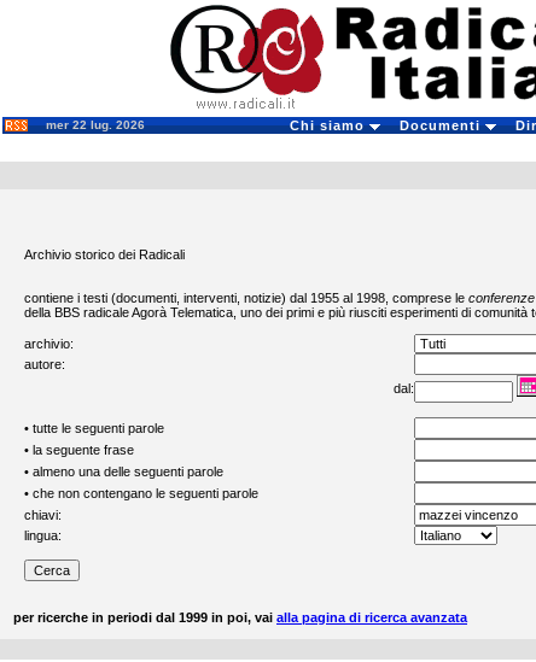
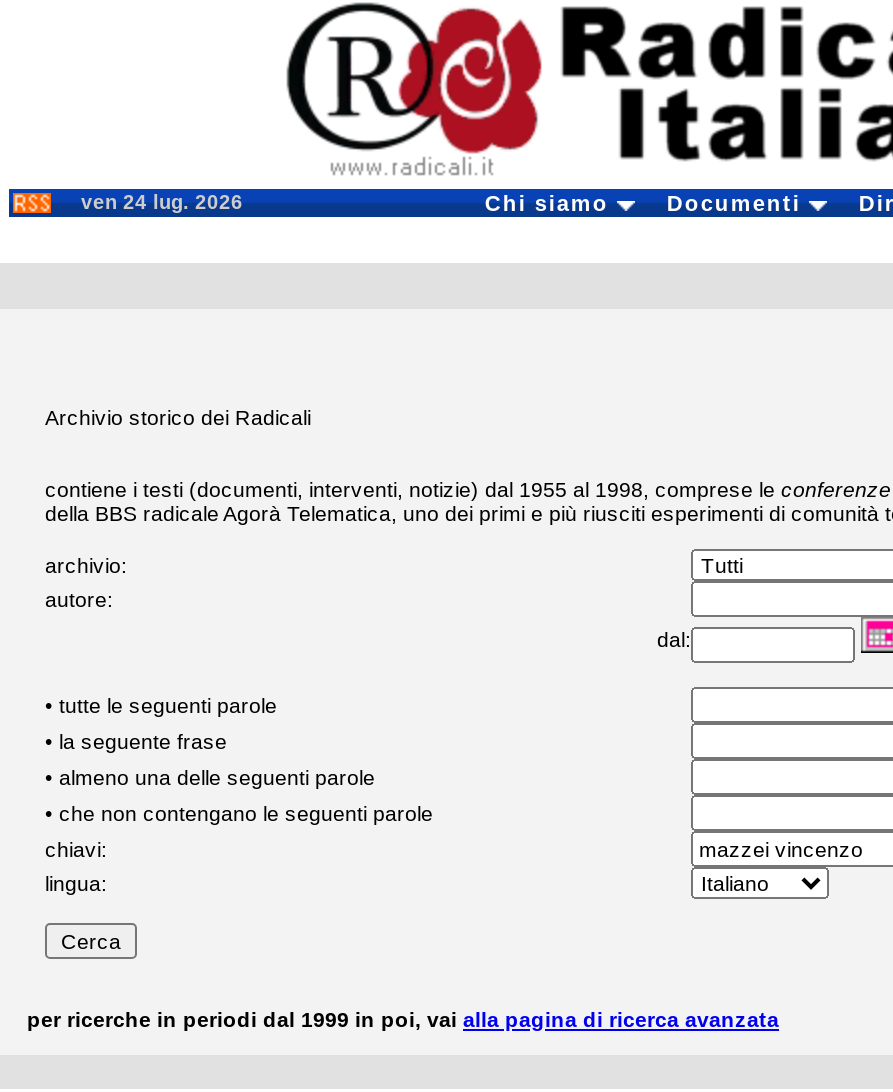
[46,118,145,131] mer 22 lug. 2026 -> [81,191,243,213] ven 24 lug. 2026

